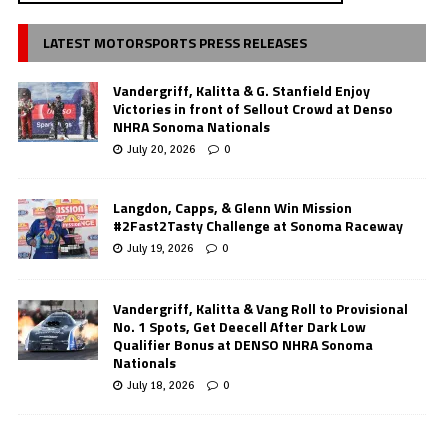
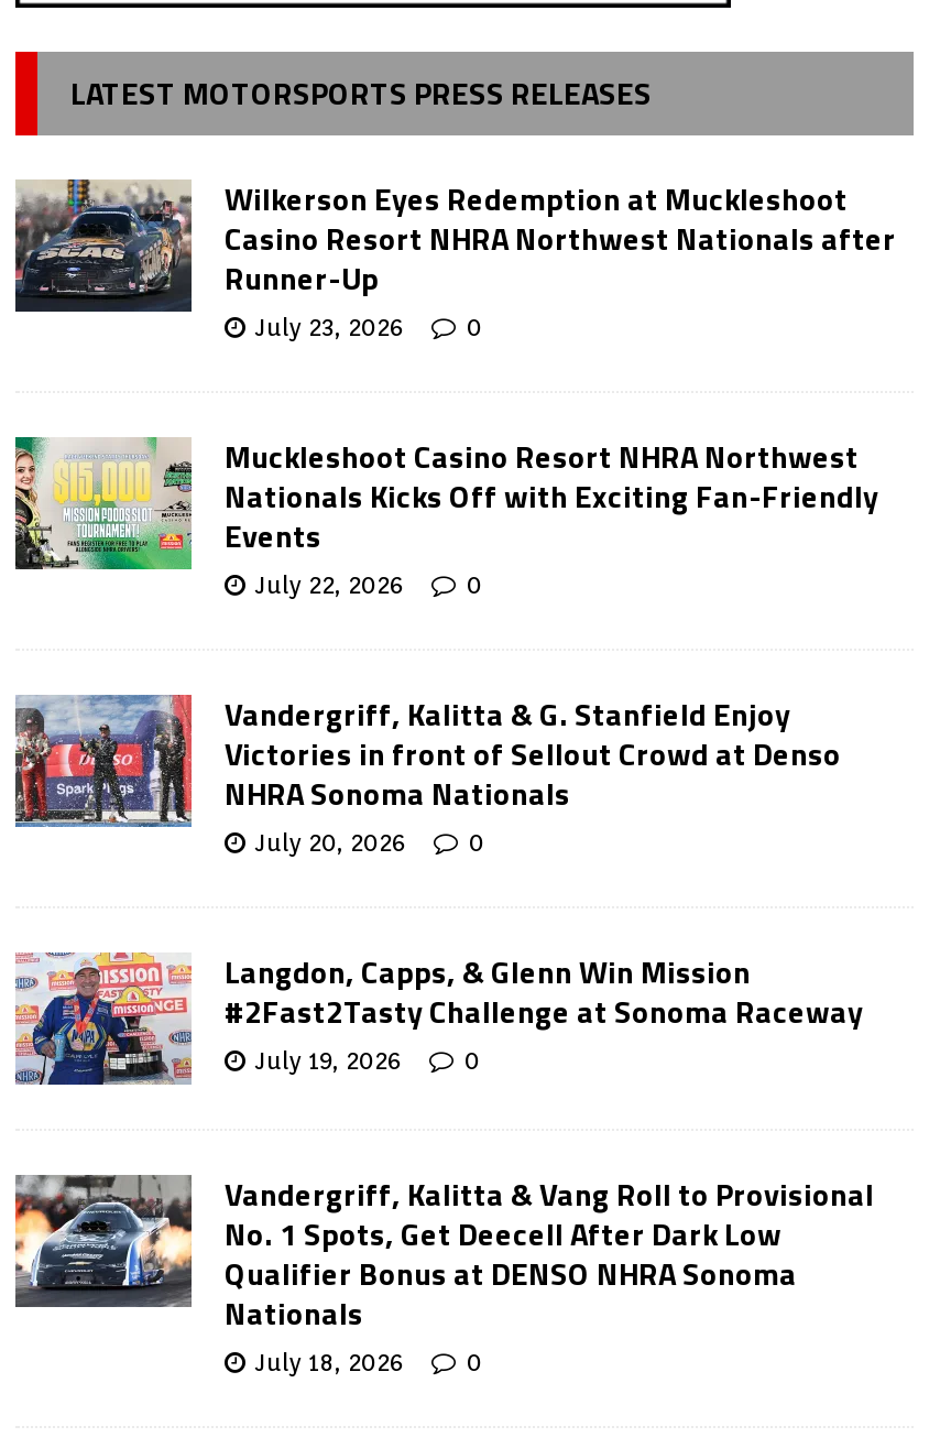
none -> [13,176,896,601] [image] | Wilkerson Eyes Redemption at Muckleshoot | Casino Resort NHRA Northwest Nationals after | Runner-Up | July 23, 2026 | 0 | Muckleshoot Casino Resort NHRA Northwest | Nationals Kicks Off with Exciting Fan-Friendly | Events | July 22, 2026 | 0
none -> [13,435,192,571] [image]

